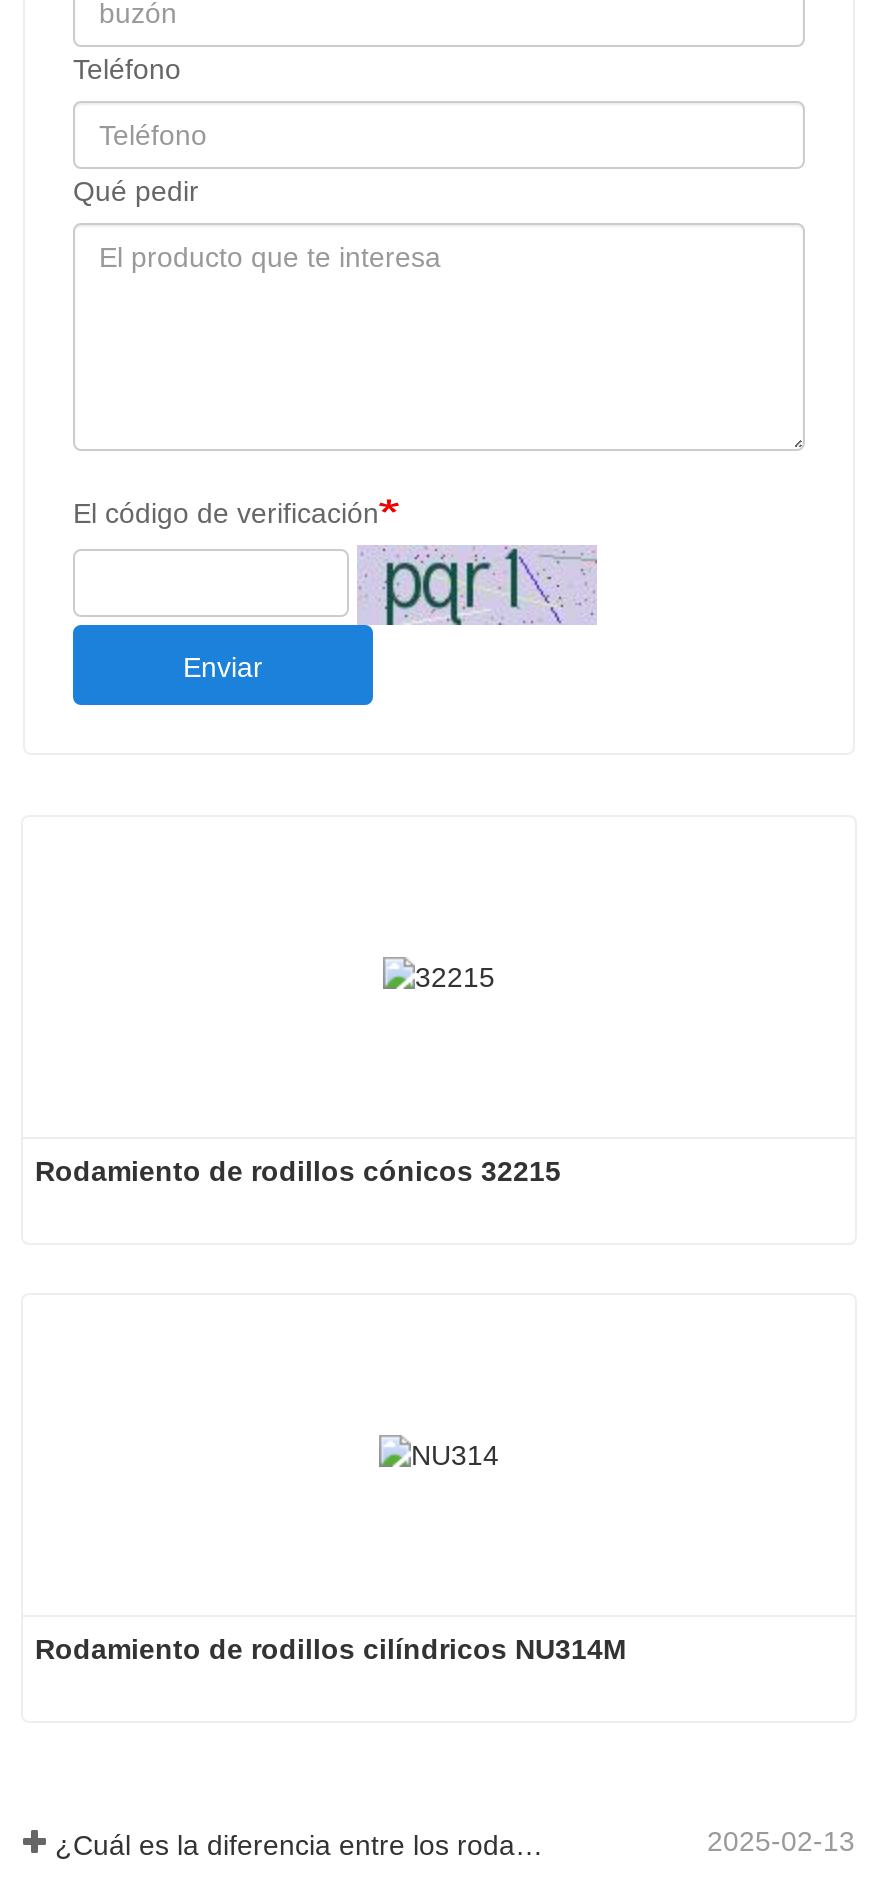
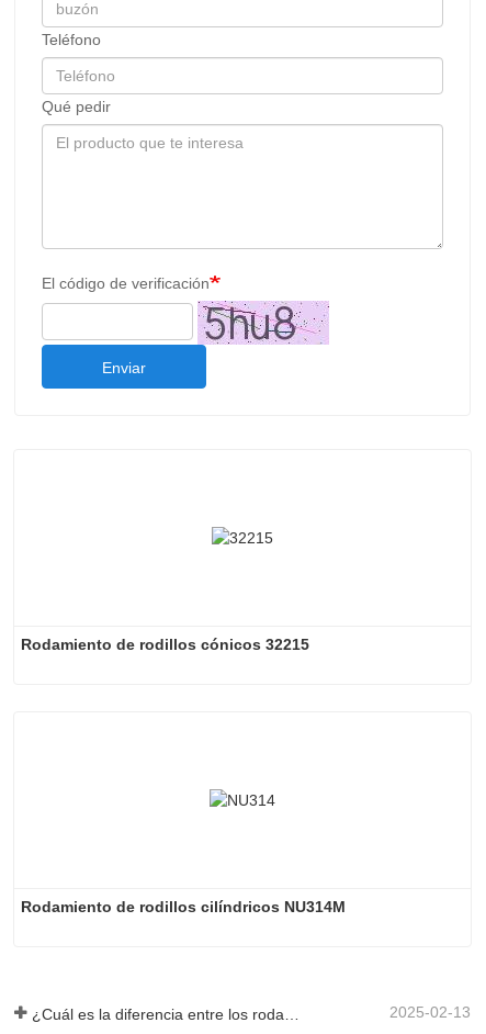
[359,545,597,627] [image] -> [200,301,329,345] [image]

